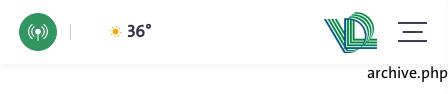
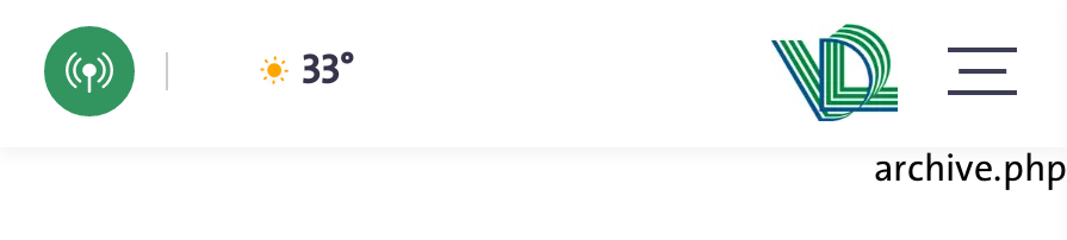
[127,16,151,45] 36° -> [301,34,353,103] 33°

